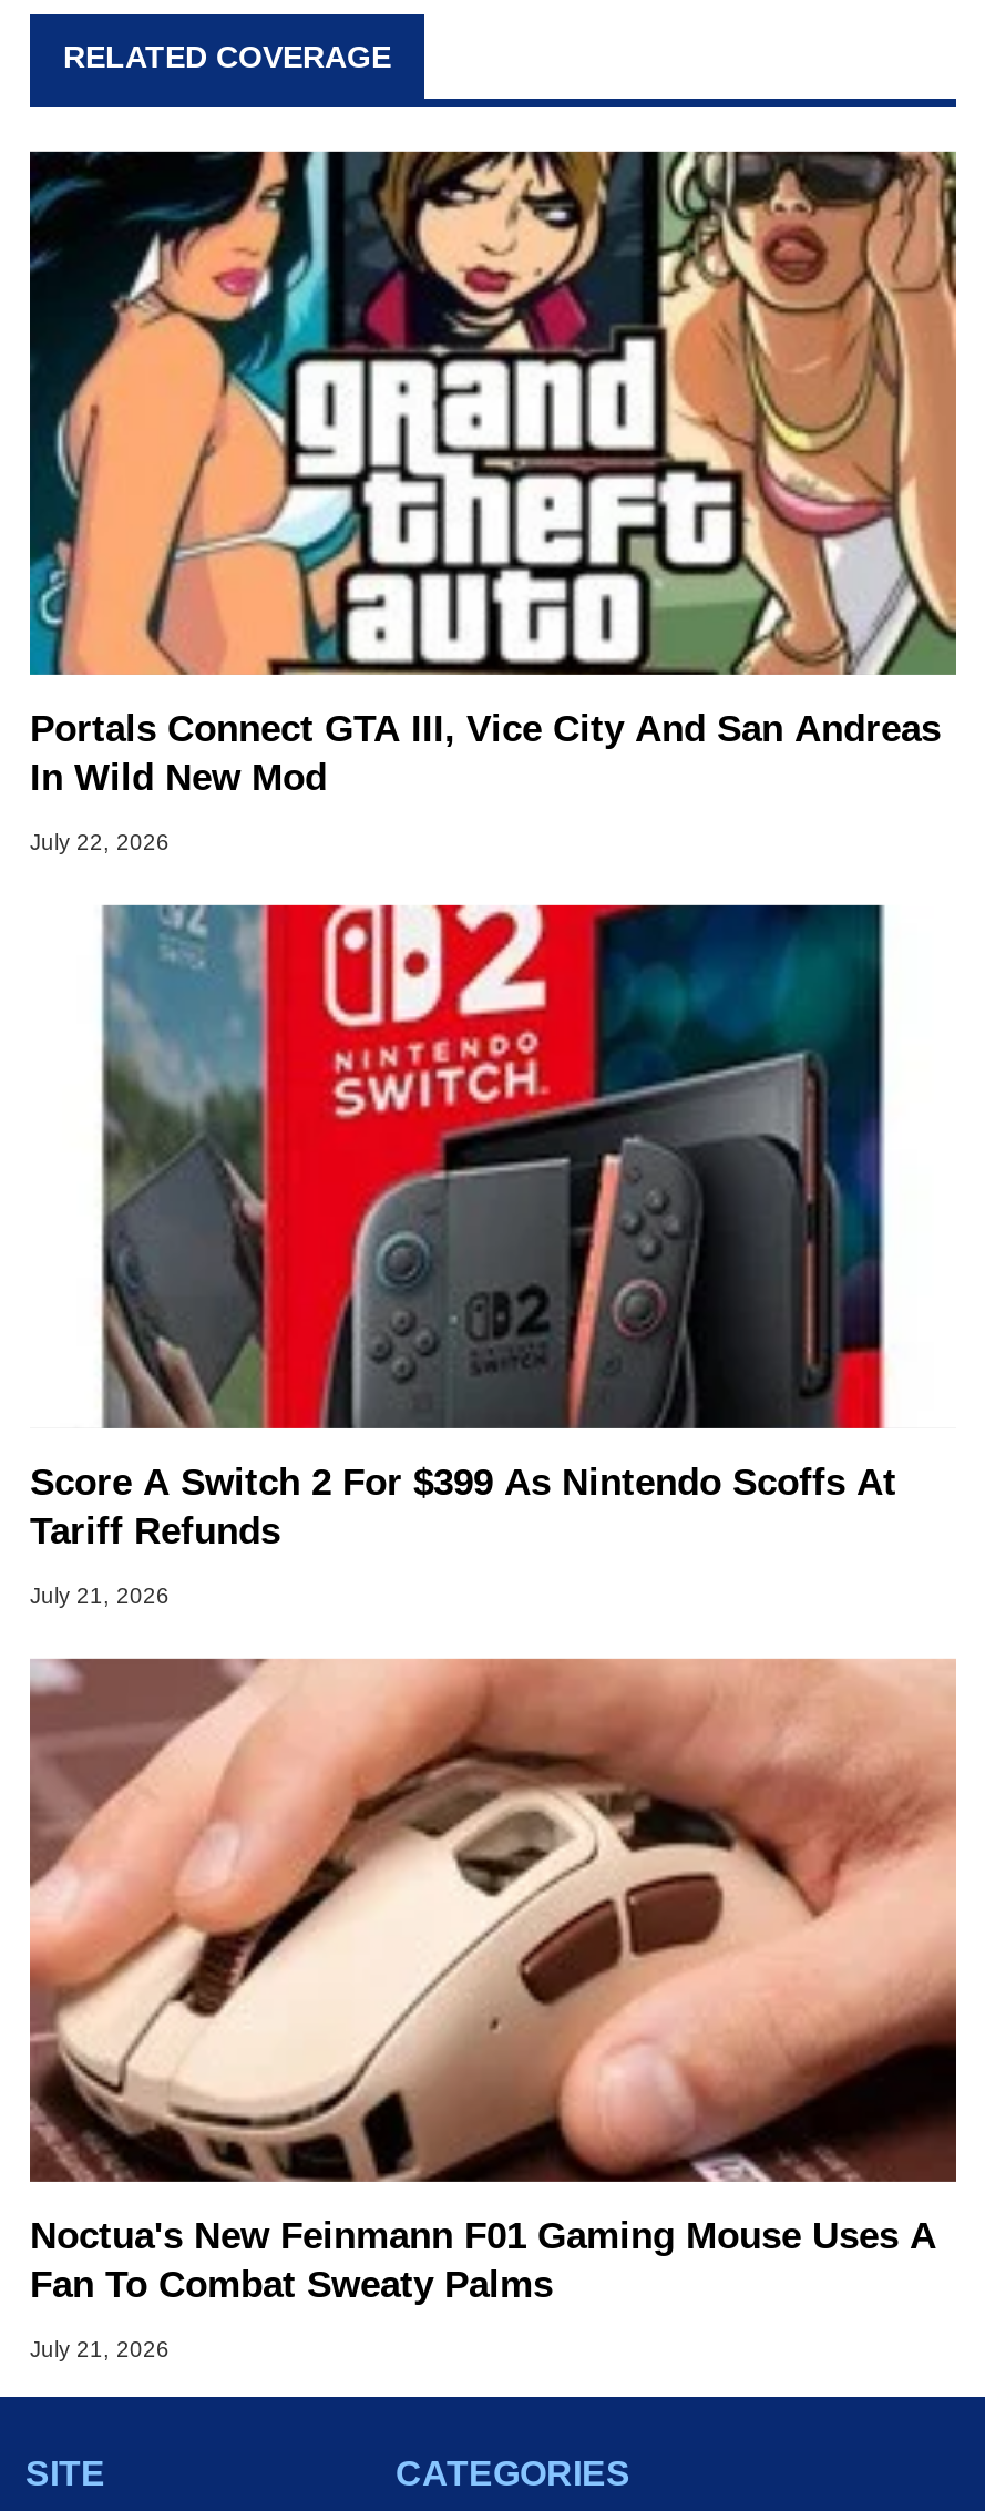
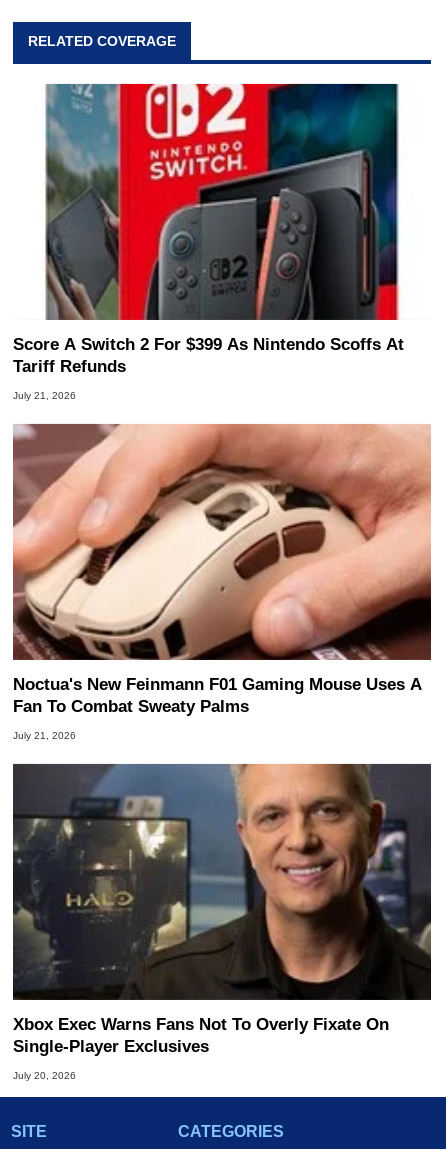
[28,150,958,854] [image] | Portals Connect GTA III, Vice City And San Andreas | In Wild New Mod | July 22, 2026 -> none
moved [30,901,936,2361] -> [13,82,422,741]: [image] | Score A Switch 2 For $399 As Nintendo Scoffs At | Tariff Refunds | July 21, 2026 | Noctua's New Feinmann F01 Gaming Mouse Uses A | Fan To Combat Sweaty Palms | July 21, 2026
none -> [12,763,432,1081] [image] | Xbox Exec Warns Fans Not To Overly Fixate On | Single-Player Exclusives | July 20, 2026

